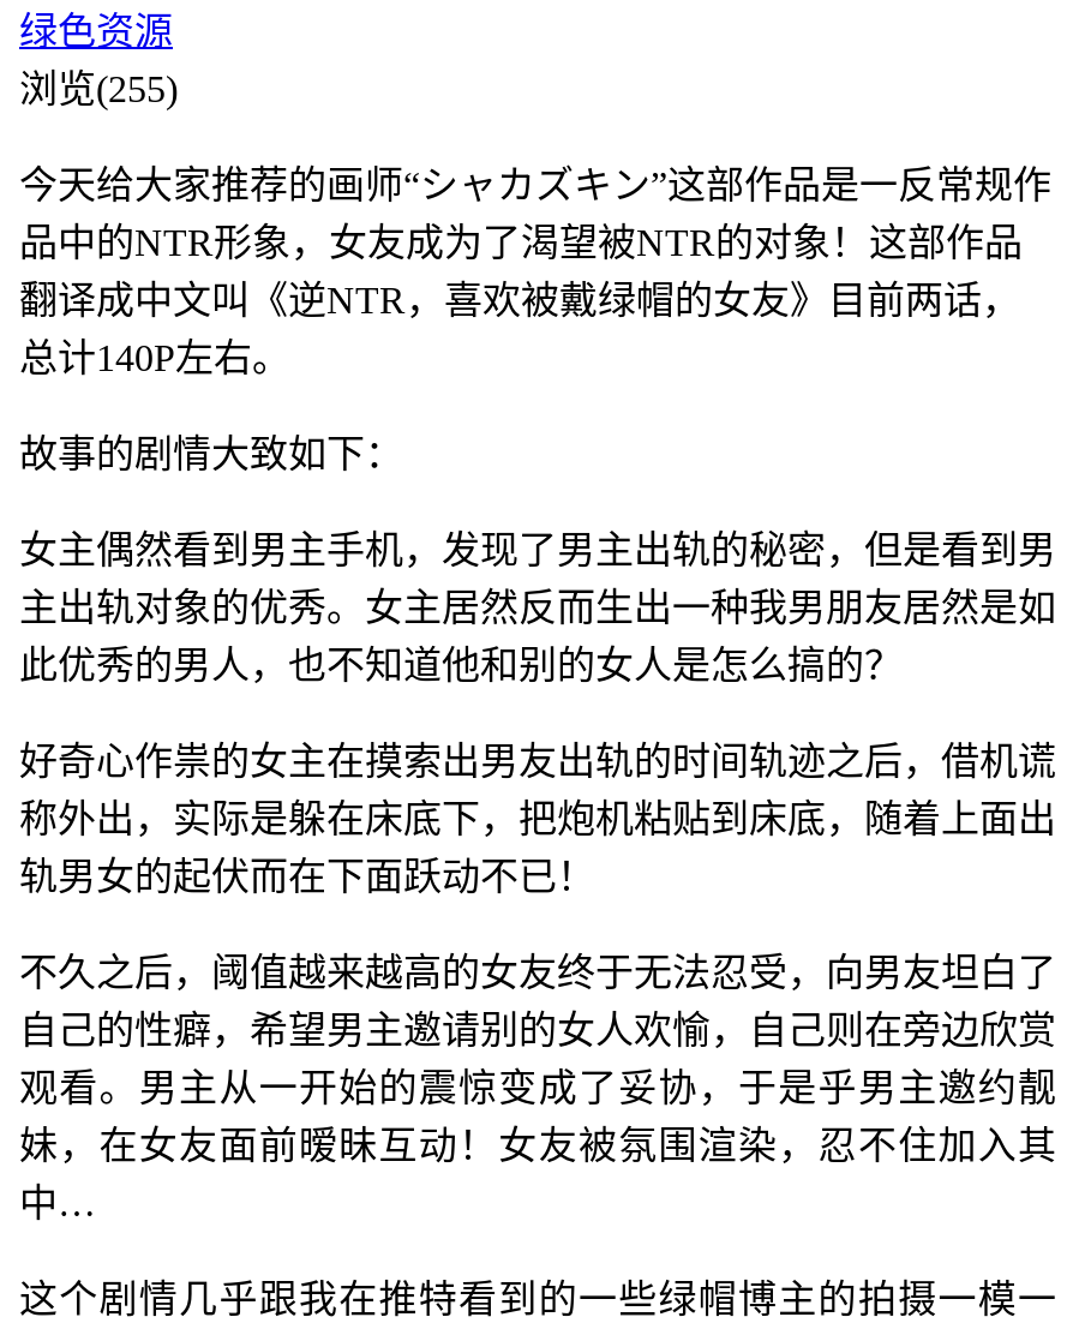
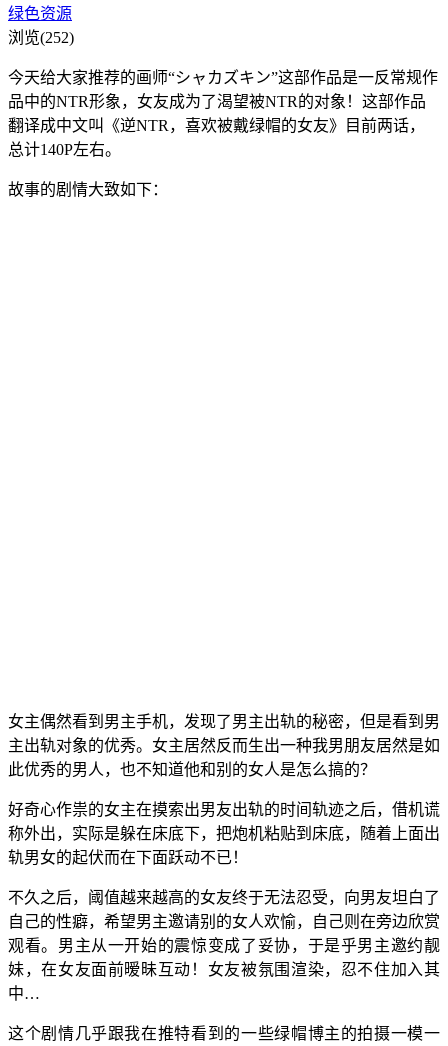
[19,68,178,109] 浏览(255) -> [8,29,74,46] 浏览(252)

